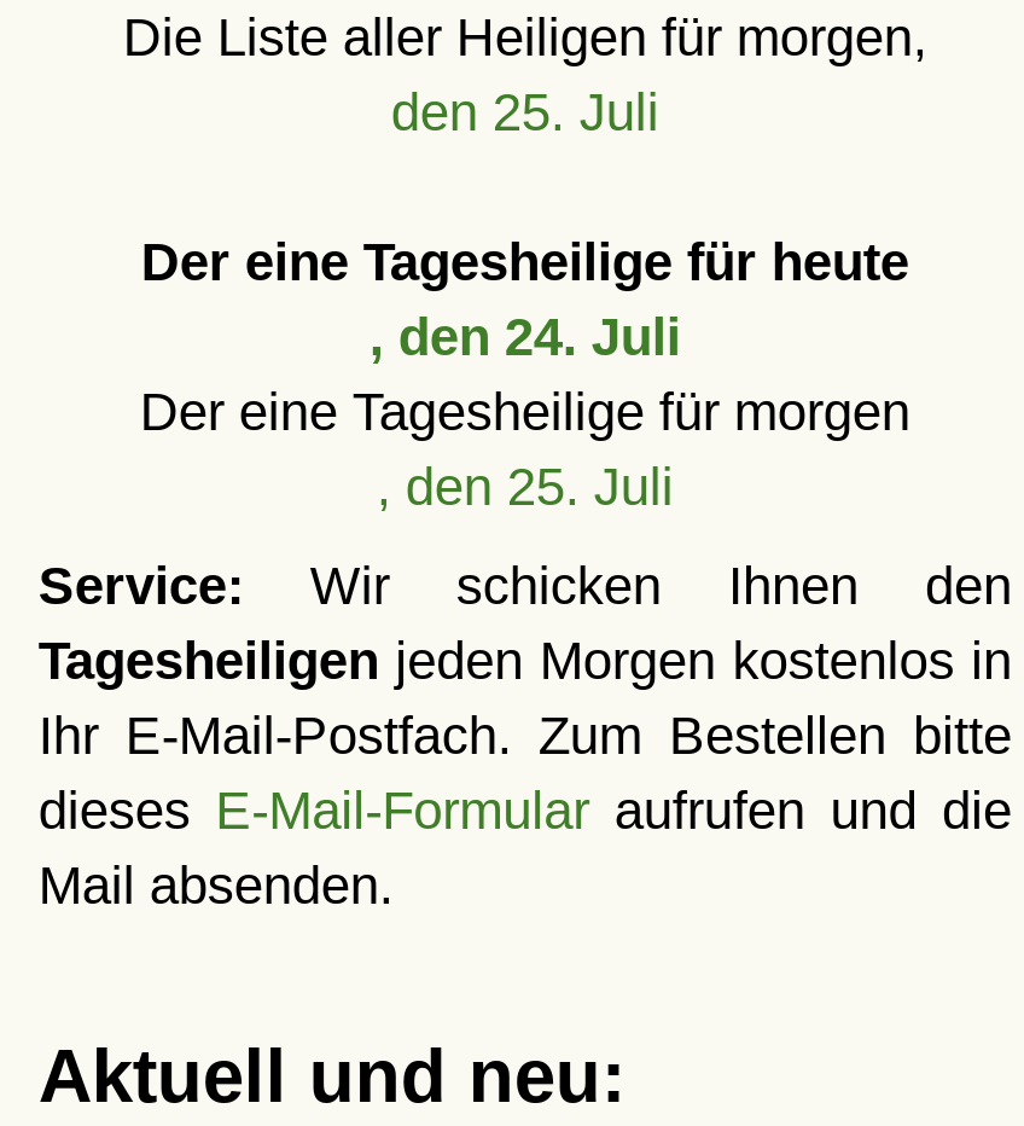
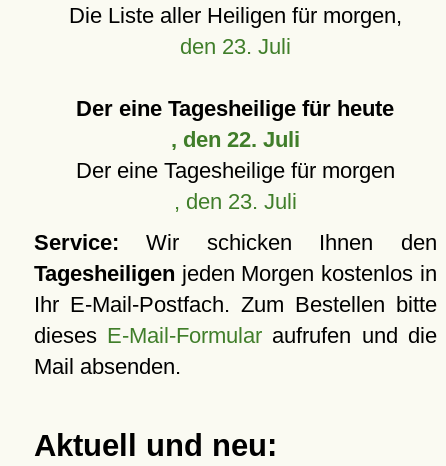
[391,82,659,143] den 25. Juli -> [180,34,291,59] den 23. Juli
[369,307,681,367] , den 24. Juli -> [171,127,300,152] , den 22. Juli
[377,457,674,517] , den 25. Juli -> [174,189,297,214] , den 23. Juli

